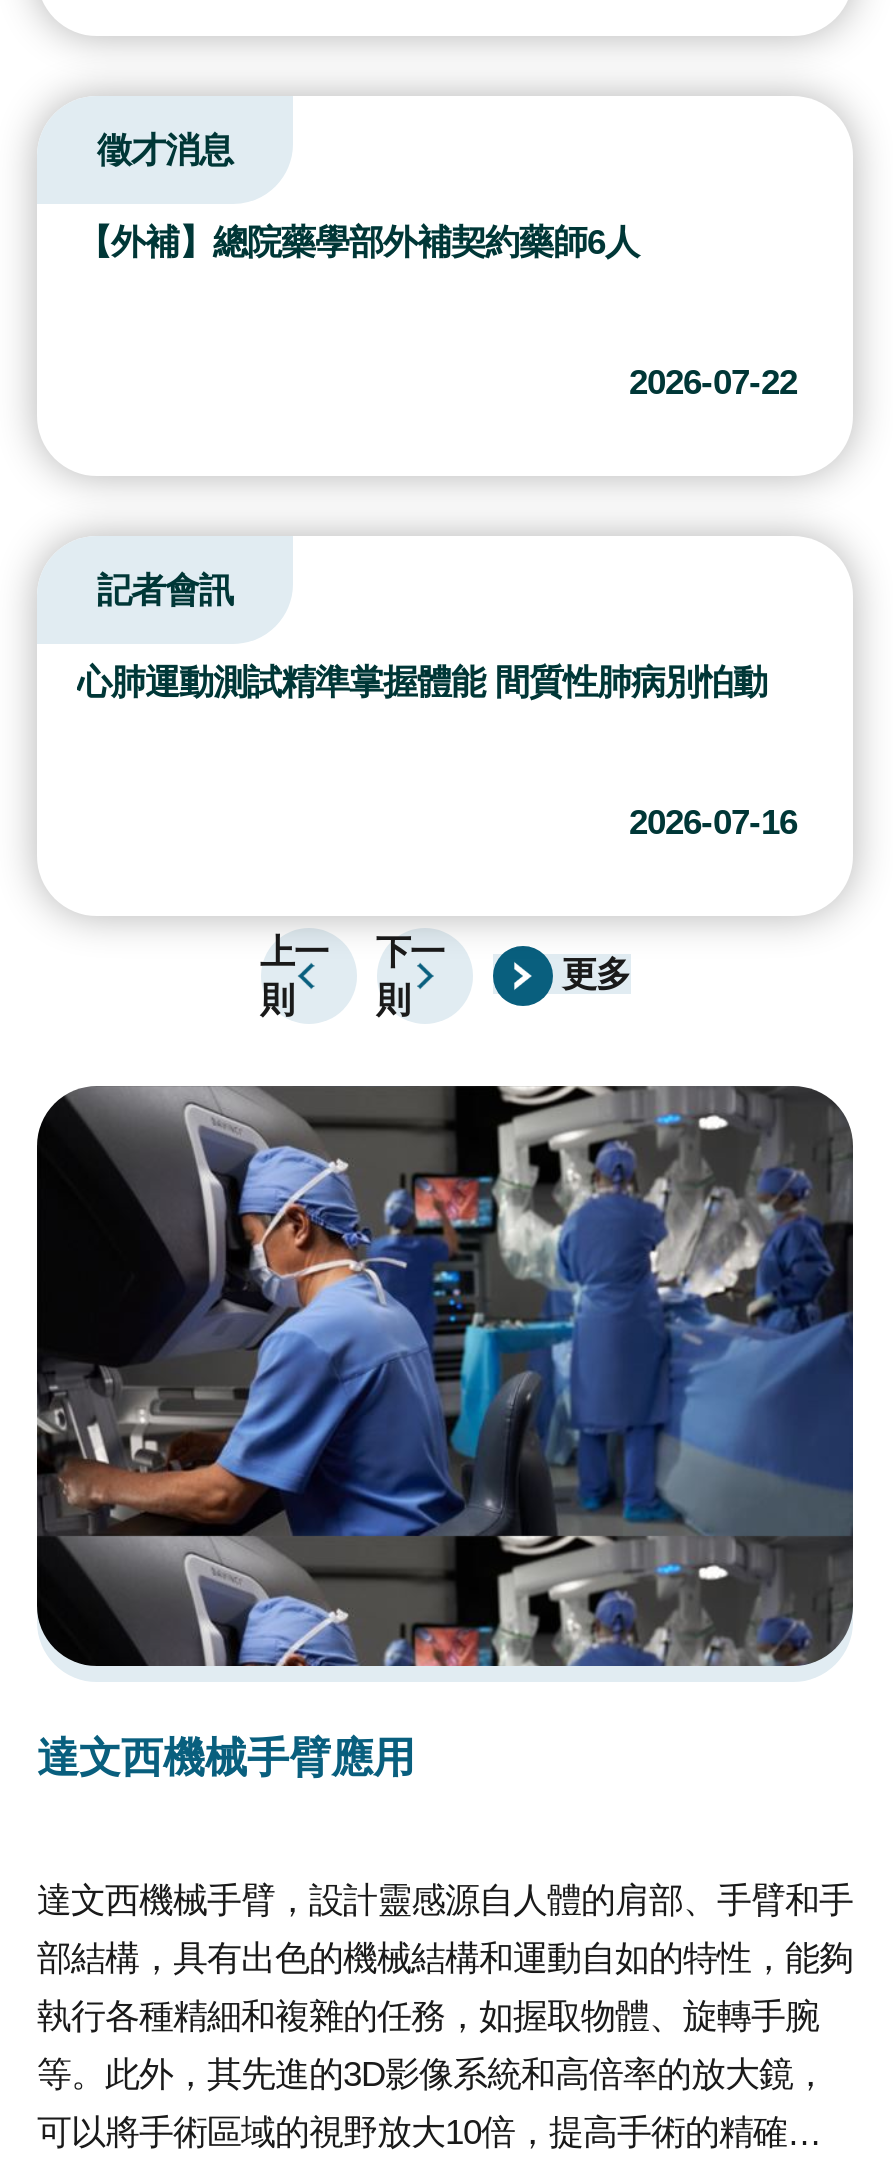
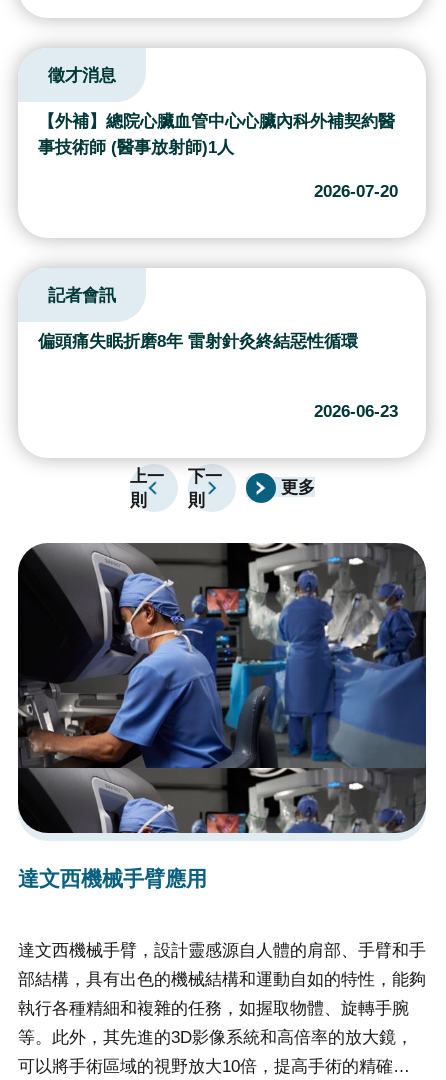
[77,223,639,263] 【外補】總院藥學部外補契約藥師6人 -> [38,111,395,157] 【外補】總院心臟血管中心心臟內科外補契約醫 | 事技術師 (醫事放射師)1人
[629,363,797,403] 2026-07-22 -> [314,181,398,201] 2026-07-20
[77,663,767,703] 心肺運動測試精準掌握體能 間質性肺病別怕動 -> [38,331,358,351] 偏頭痛失眠折磨8年 雷射針灸終結惡性循環
[629,803,797,843] 2026-07-16 -> [314,401,398,421] 2026-06-23

